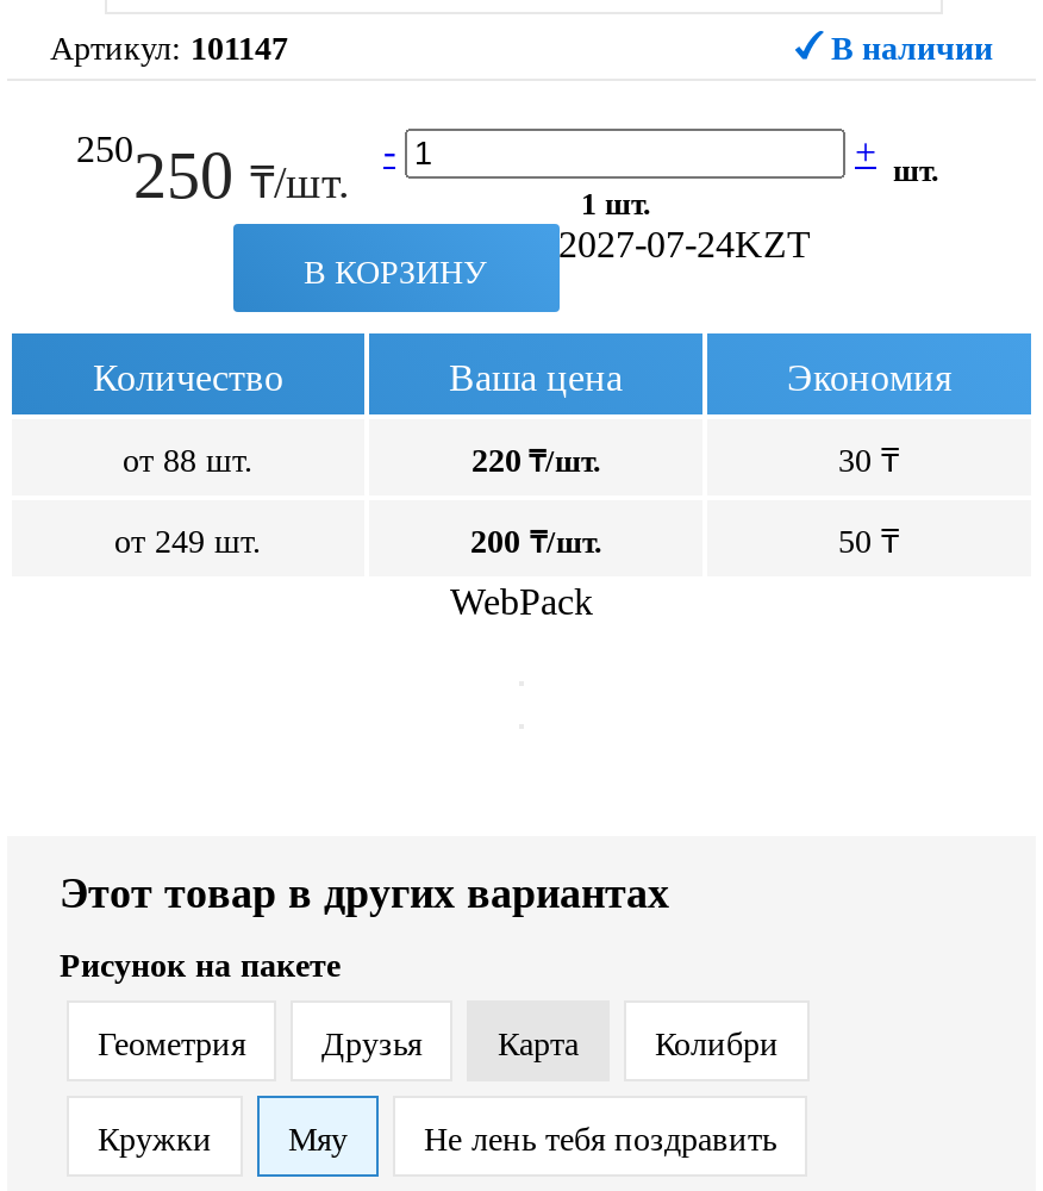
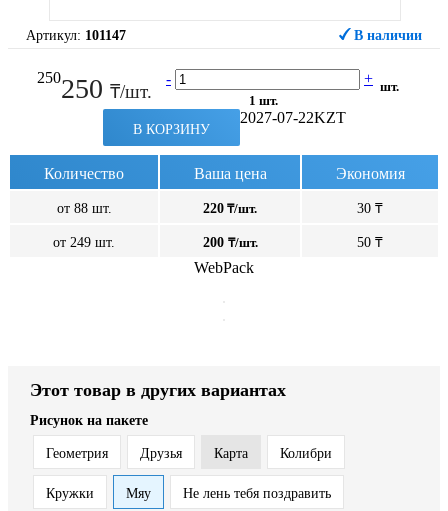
[558,224,811,264] 2027-07-24KZT -> [239,109,345,126] 2027-07-22KZT

